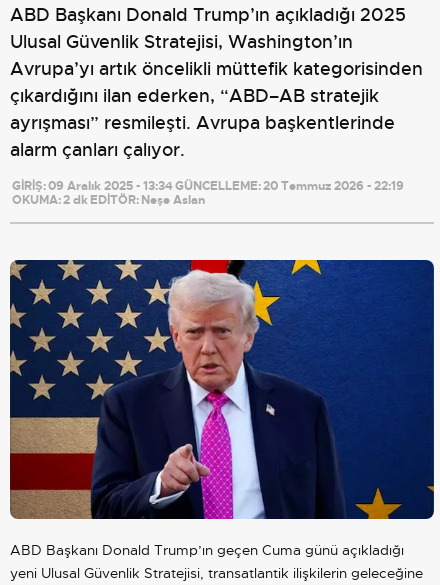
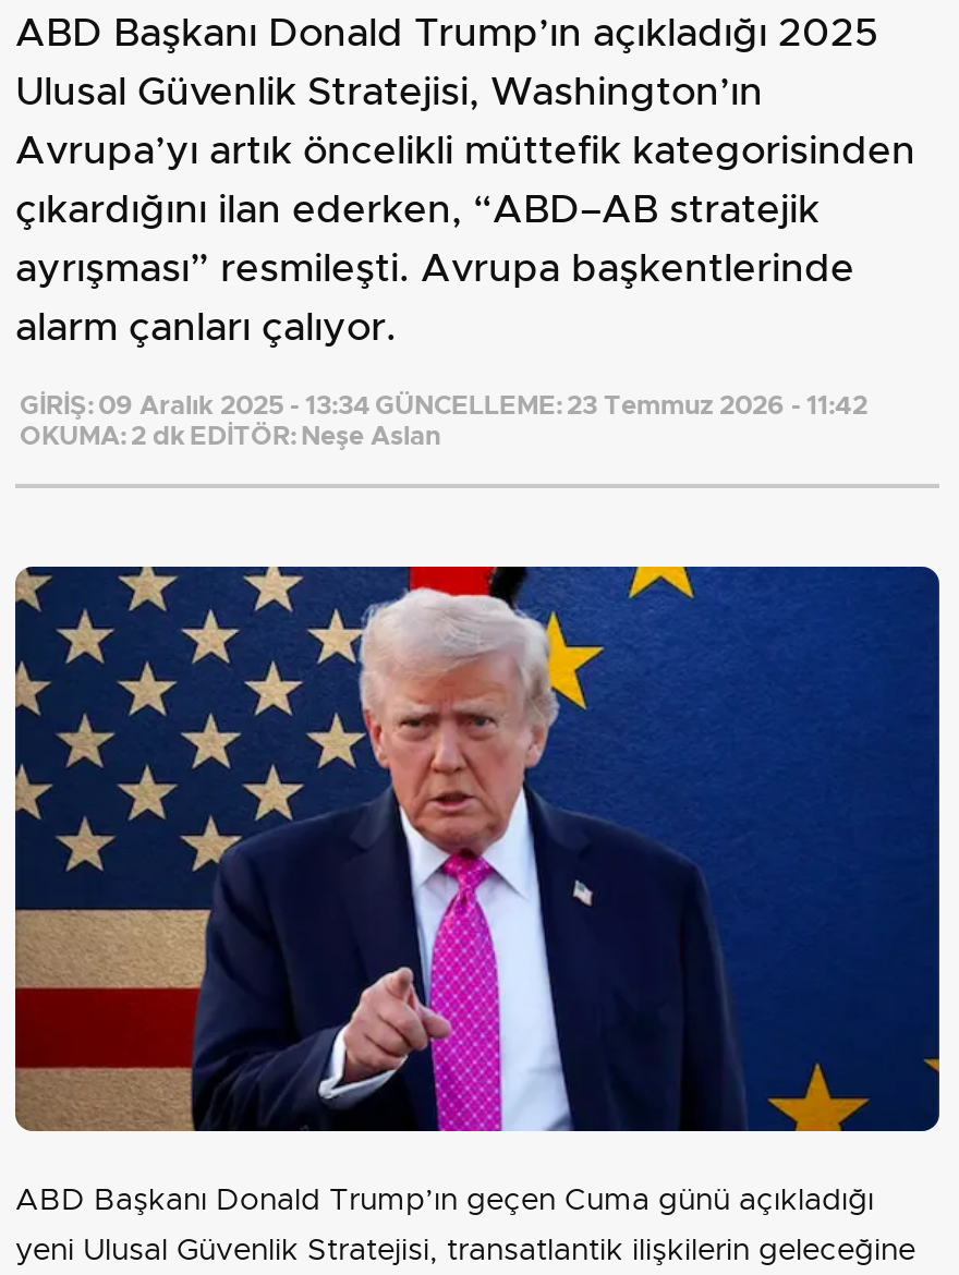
[12,178,404,194] GİRİŞ: 09 Aralık 2025 - 13:34 GÜNCELLEME: 20 Temmuz 2026 - 22:19 -> [20,388,867,423] GİRİŞ: 09 Aralık 2025 - 13:34 GÜNCELLEME: 23 Temmuz 2026 - 11:42

